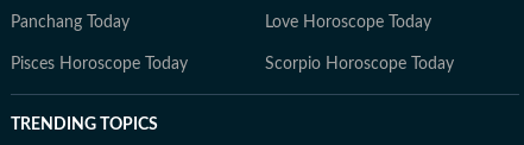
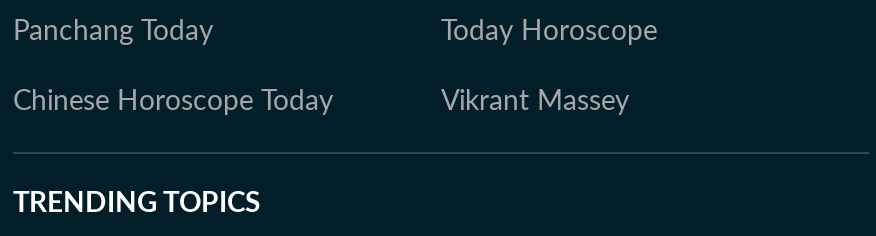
[265,14,431,31] Love Horoscope Today -> [441,17,657,45] Today Horoscope
[11,56,454,72] Pisces Horoscope Today | Scorpio Horoscope Today -> [13,87,629,115] Chinese Horoscope Today | Vikrant Massey

